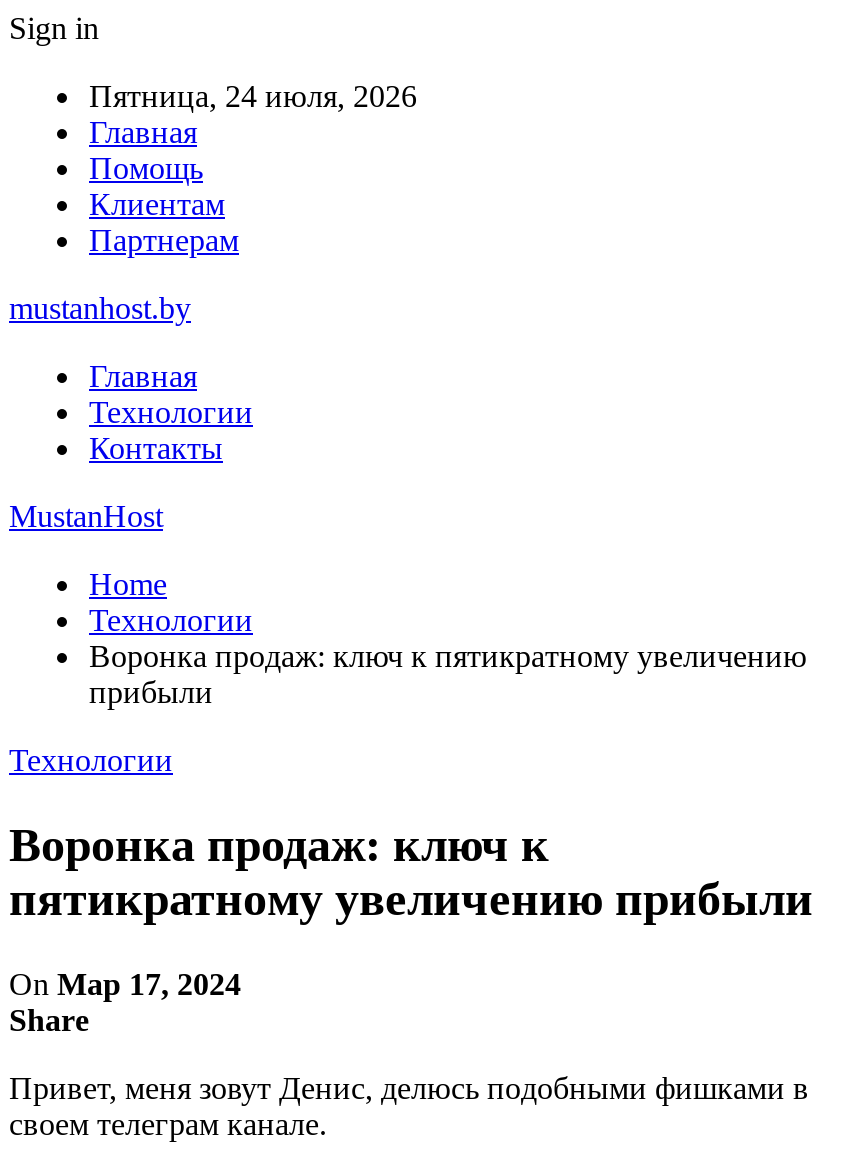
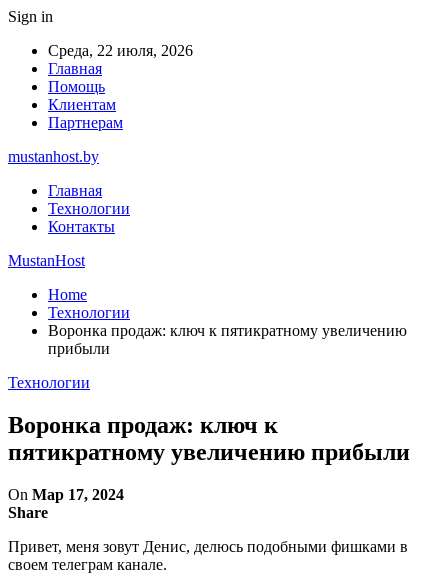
[89,79,417,113] Пятница, 24 июля, 2026 -> [48,42,193,59] Среда, 22 июля, 2026

